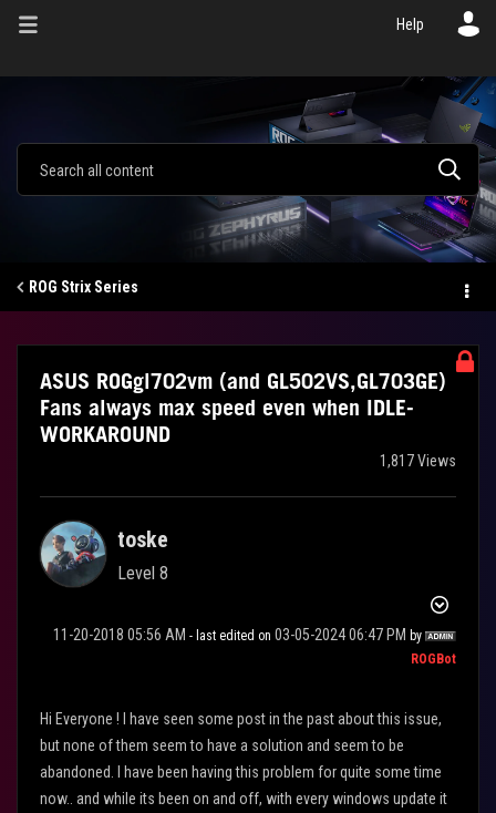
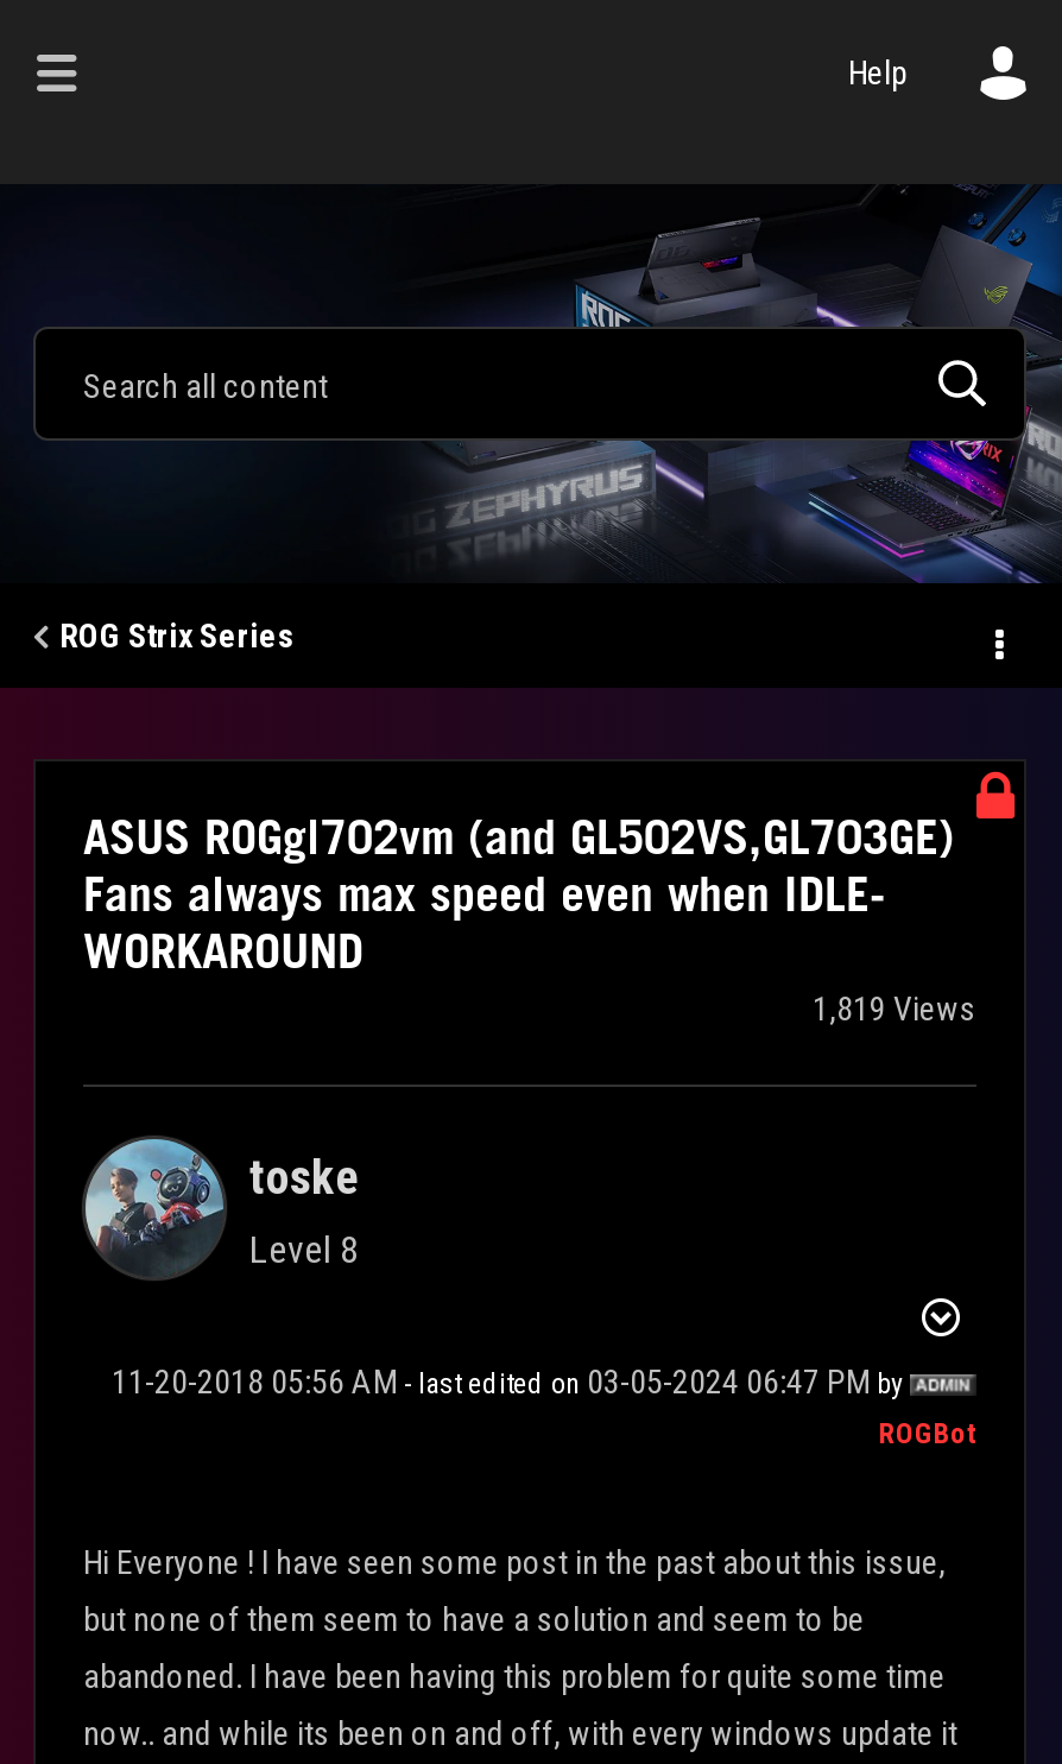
[380,452,456,470] 1,817 Views -> [813,990,976,1028] 1,819 Views

